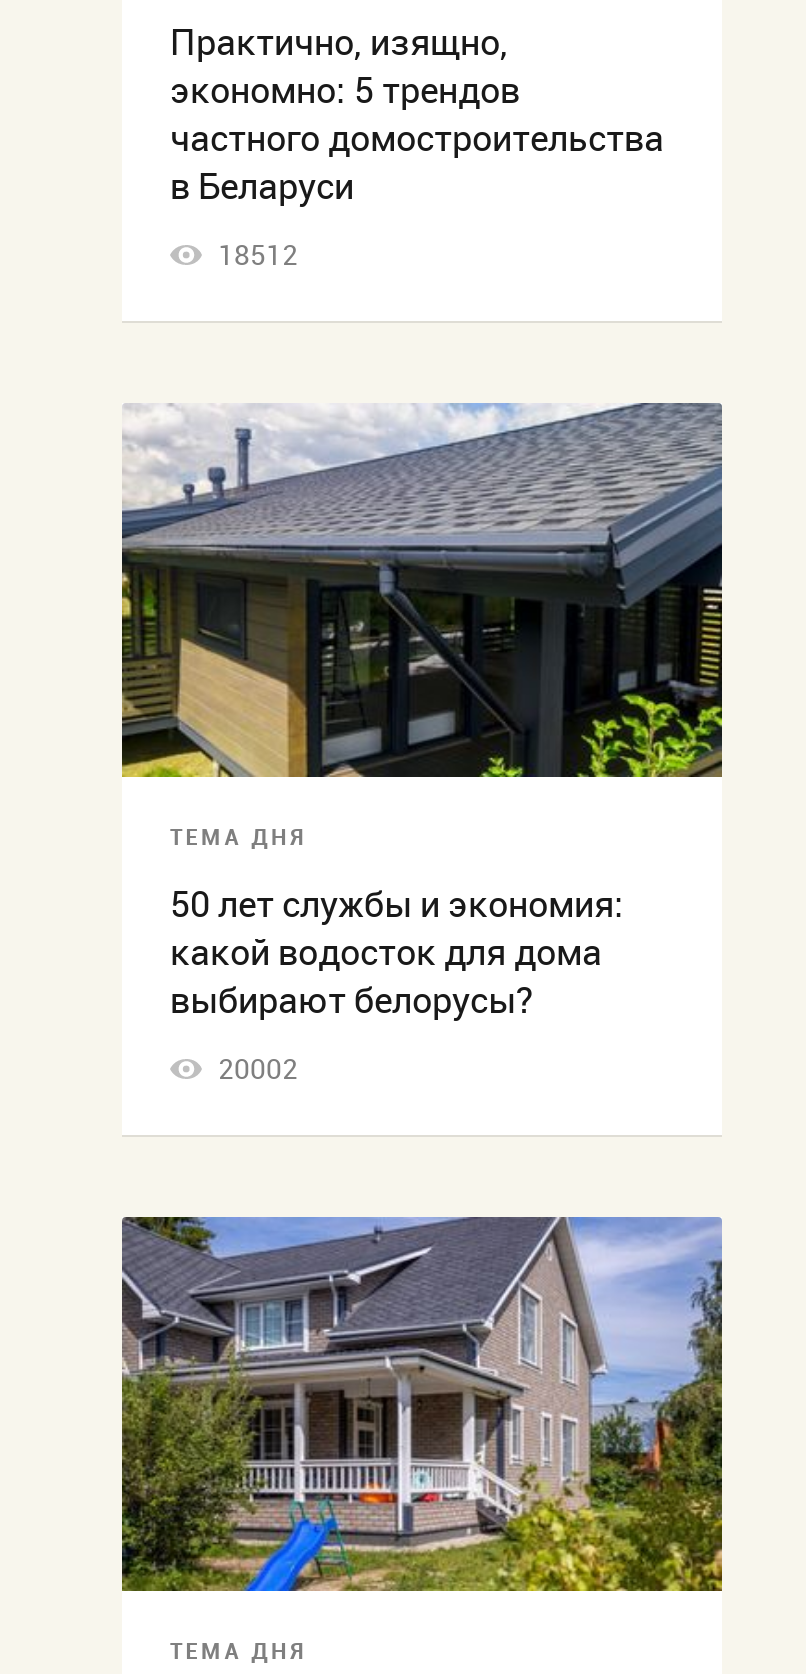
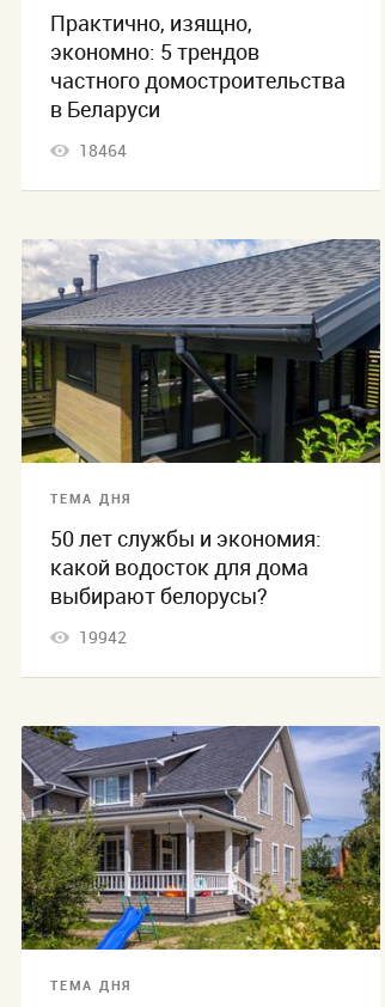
[218,239,298,271] 18512 -> [79,141,127,160] 18464
[218,1053,298,1085] 20002 -> [79,628,127,647] 19942

